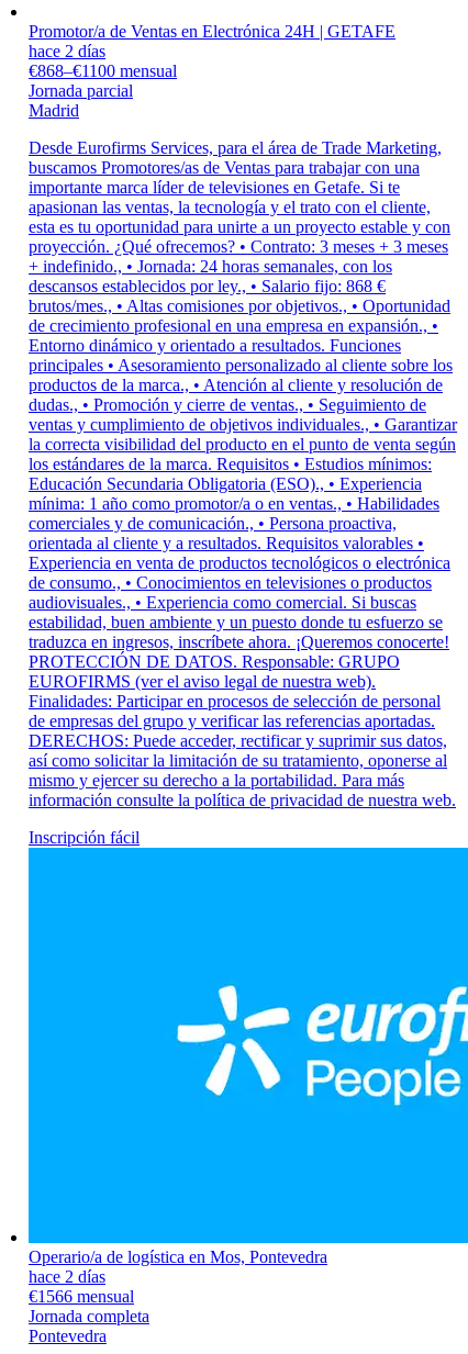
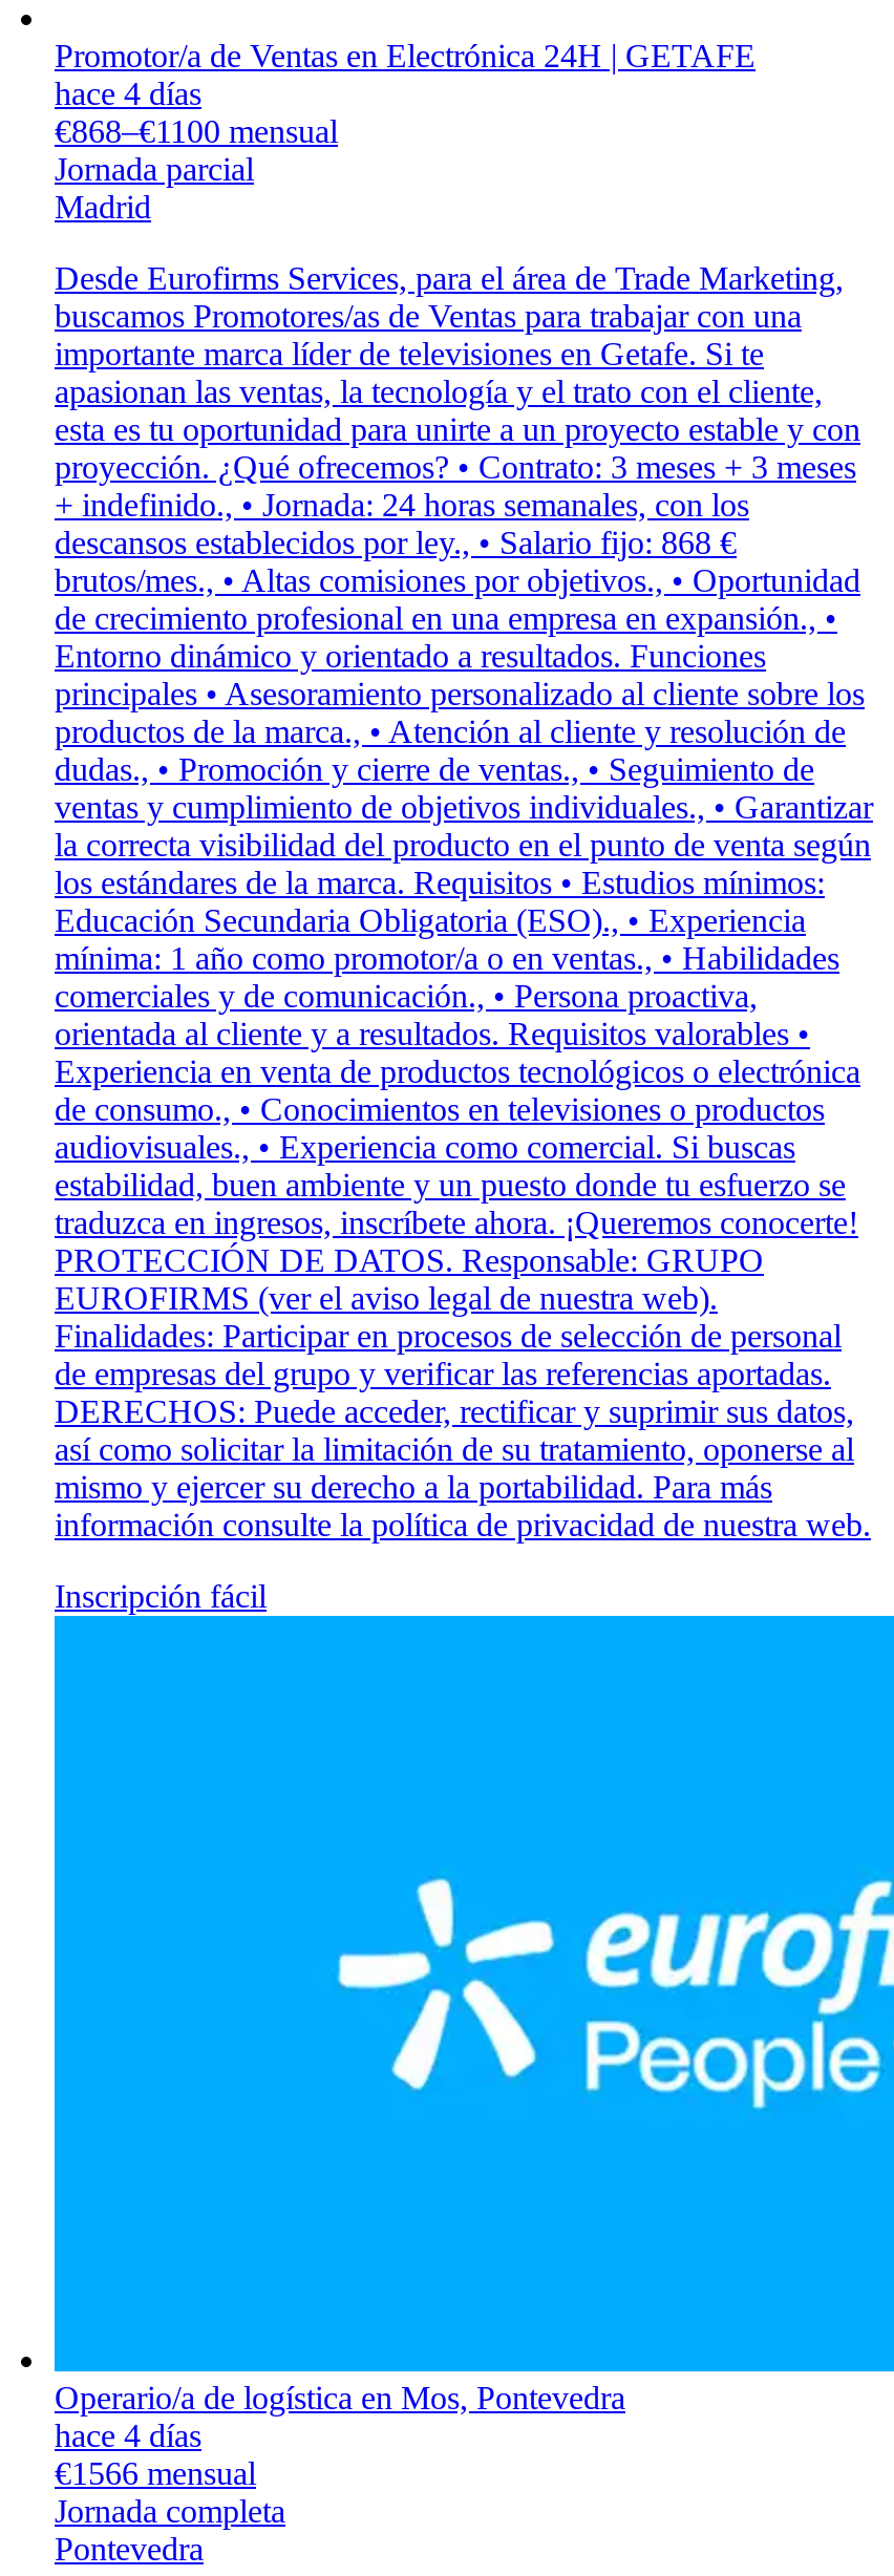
[29,42,105,60] hace 2 días -> [55,75,201,111] hace 4 días
[29,1267,105,1286] hace 2 días -> [55,2417,201,2453] hace 4 días

